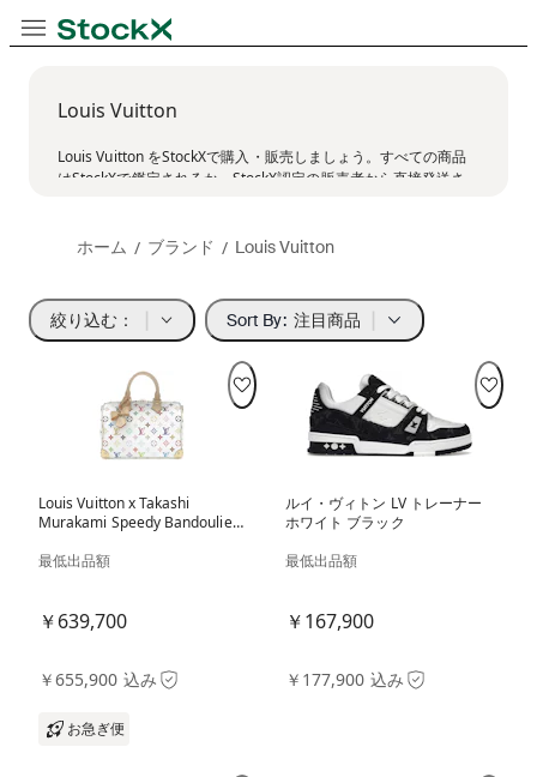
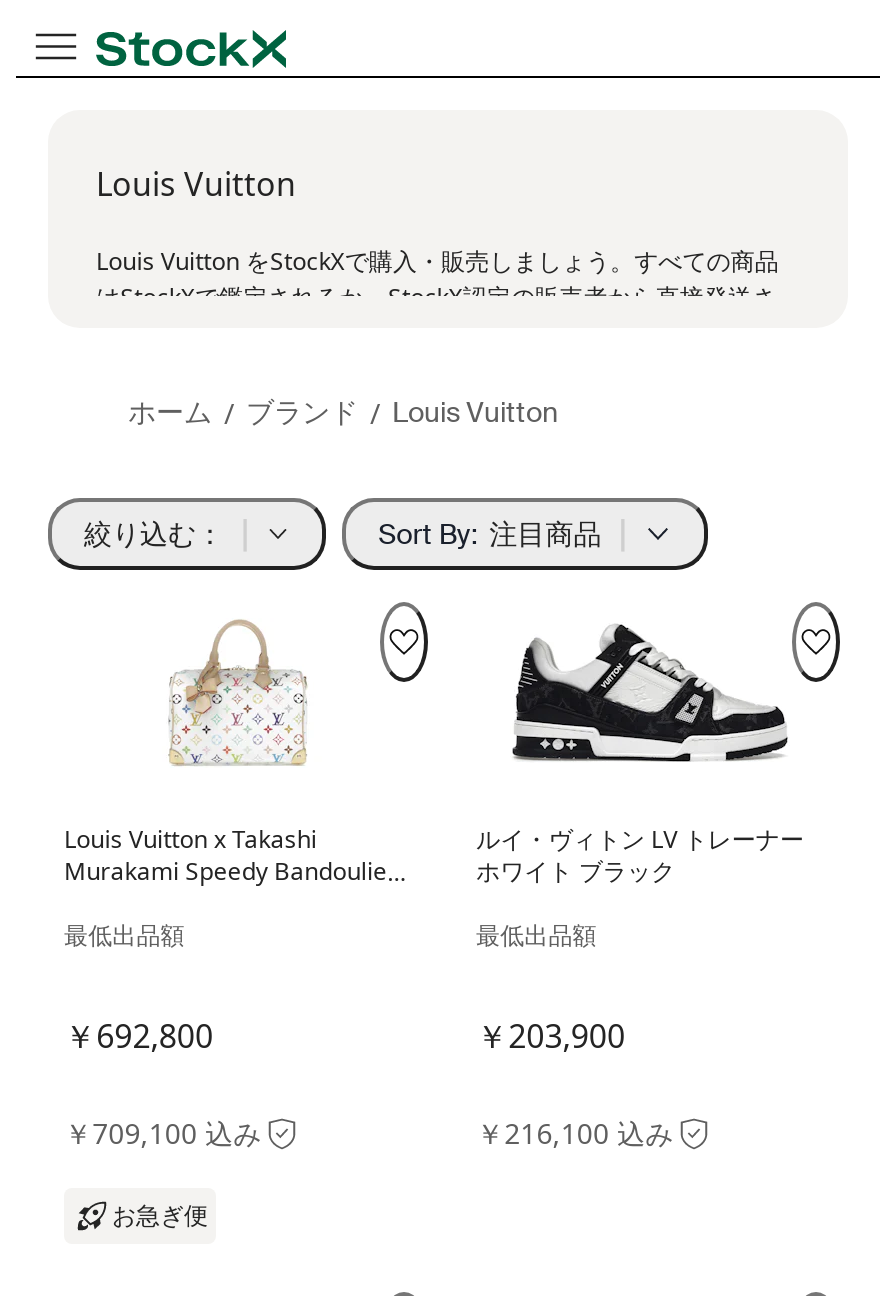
[38,608,128,635] ￥639,700 -> [64,1015,213,1059] ￥692,800
[285,608,375,635] ￥167,900 -> [476,1015,625,1059] ￥203,900
[38,668,157,691] ￥655,900 込み -> [64,1115,261,1153] ￥709,100 込み
[285,668,404,691] ￥177,900 込み -> [476,1115,673,1153] ￥216,100 込み

